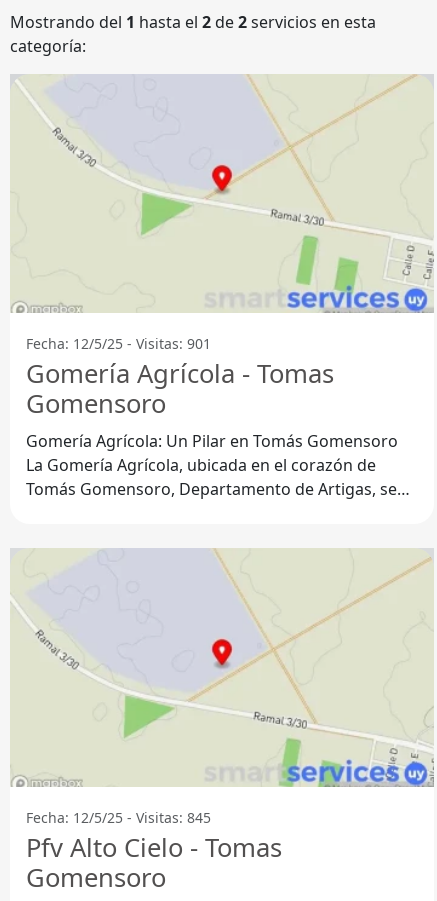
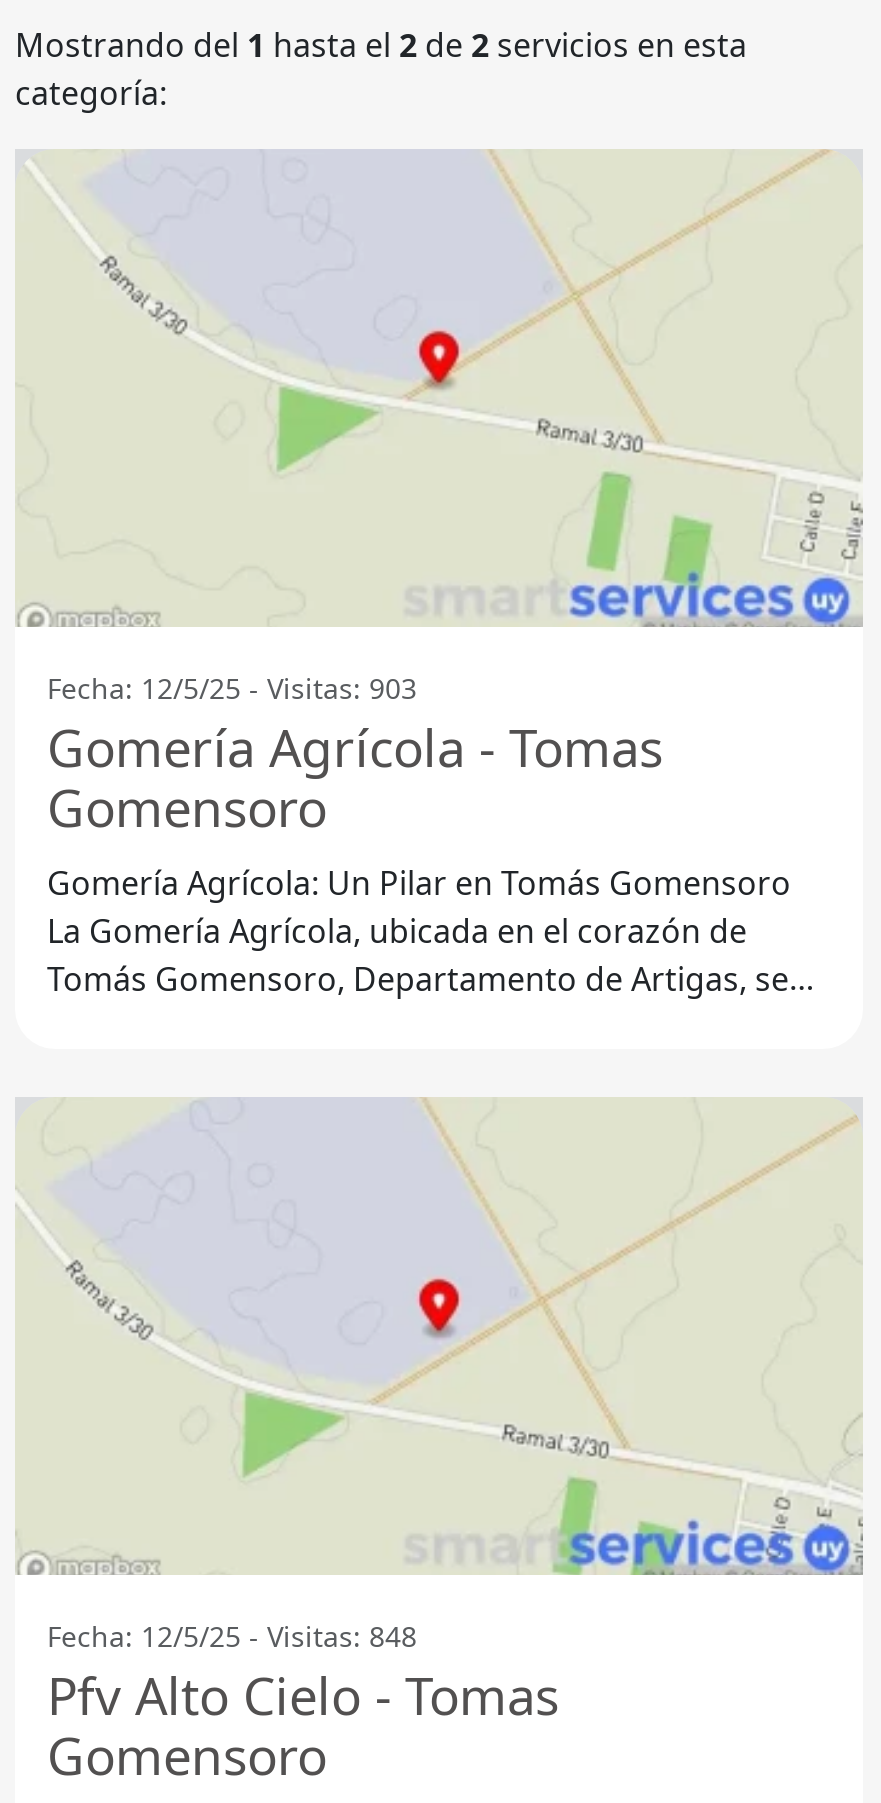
[26,334,211,353] Fecha: 12/5/25 - Visitas: 901 -> [47,668,417,706] Fecha: 12/5/25 - Visitas: 903
[26,808,211,827] Fecha: 12/5/25 - Visitas: 845 -> [47,1616,417,1654] Fecha: 12/5/25 - Visitas: 848

